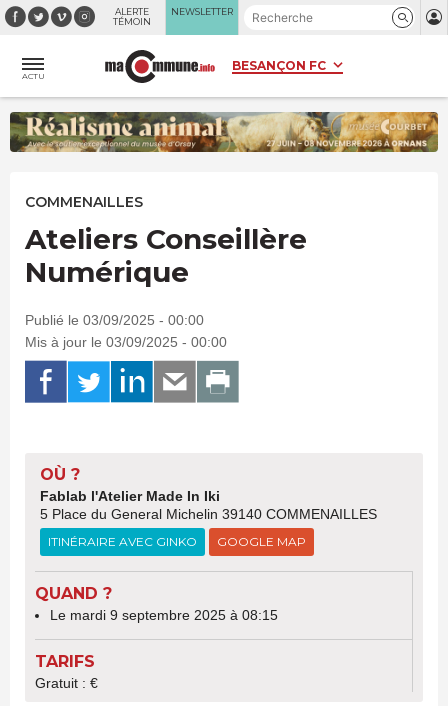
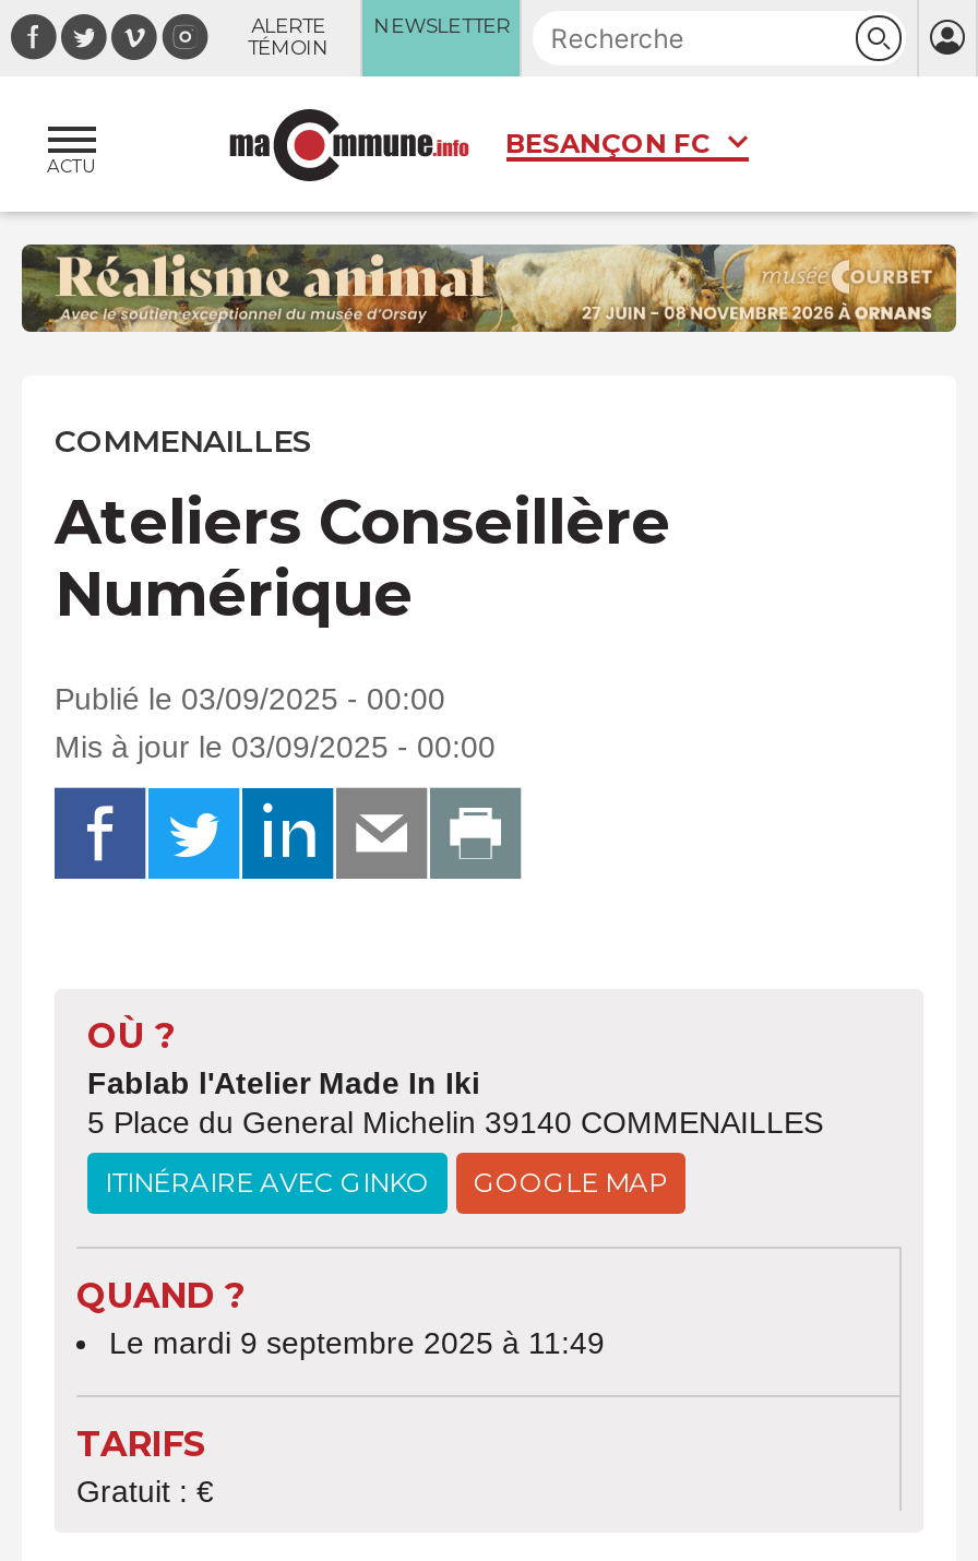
[50,607,278,623] Le mardi 9 septembre 2025 à 08:15 -> [109,1325,605,1360] Le mardi 9 septembre 2025 à 11:49

